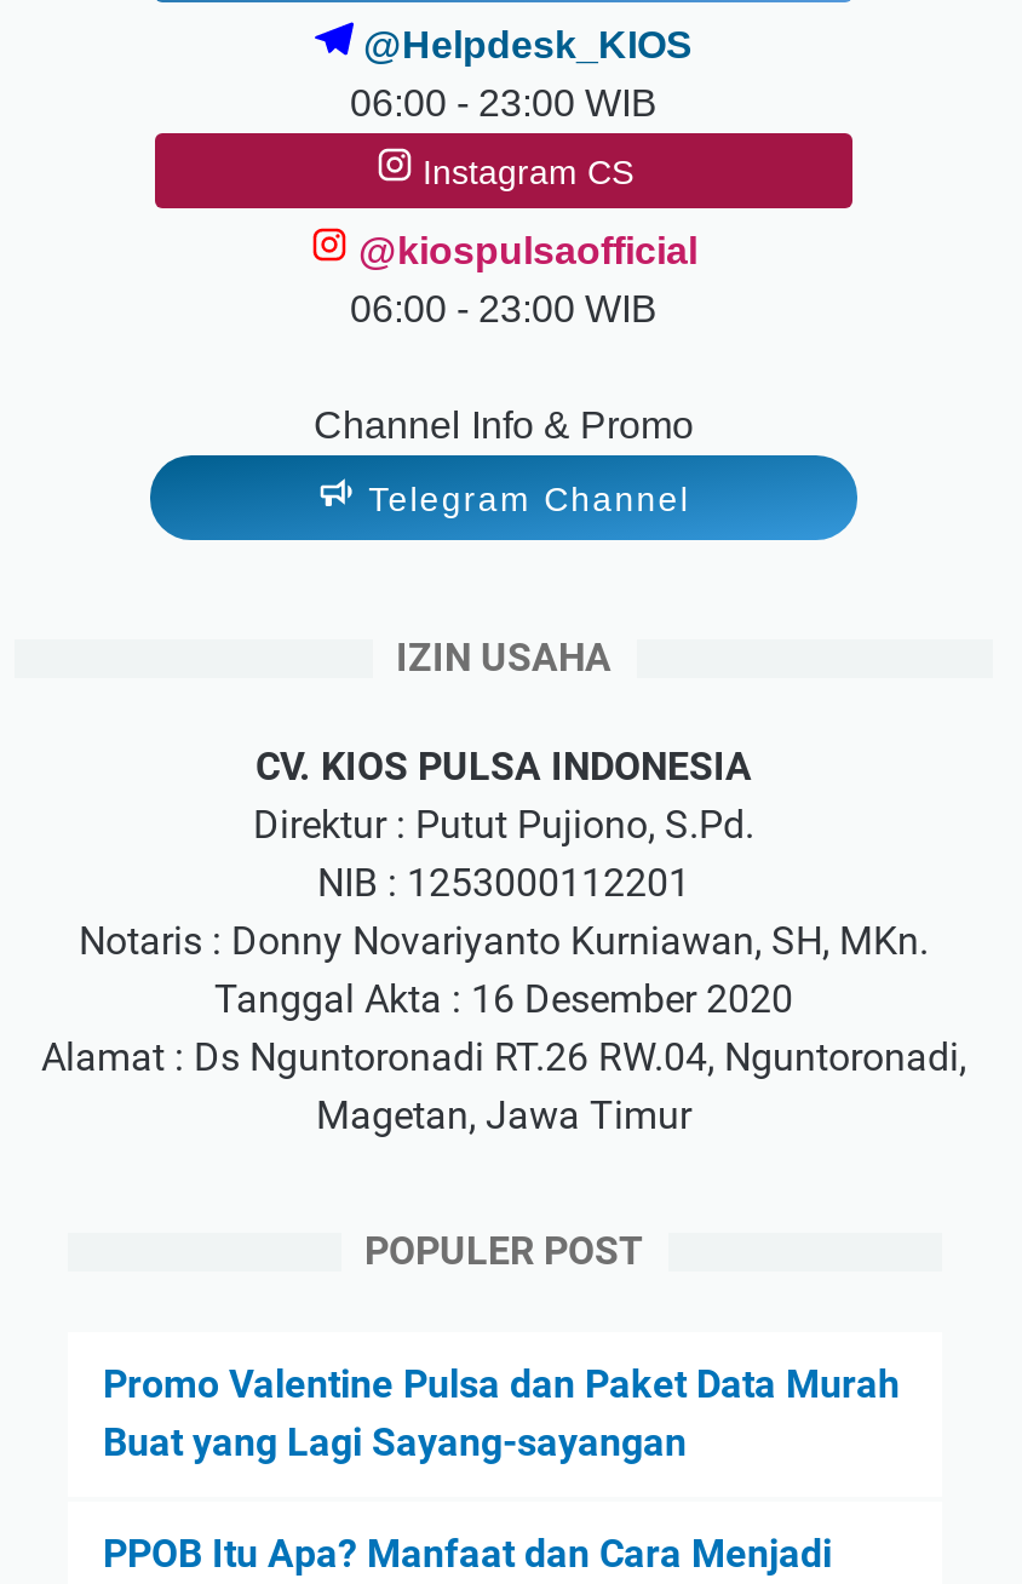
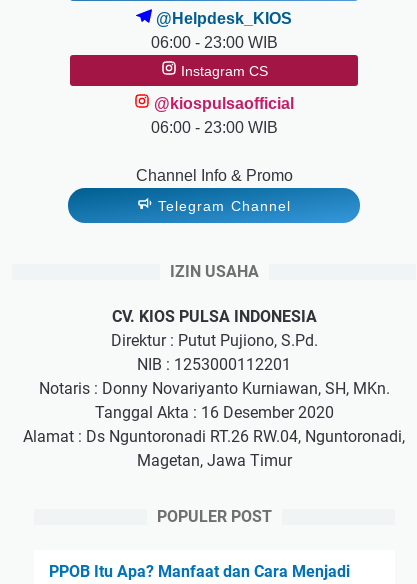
[103,1361,900,1465] Promo Valentine Pulsa dan Paket Data Murah | Buat yang Lagi Sayang-sayangan -> none

